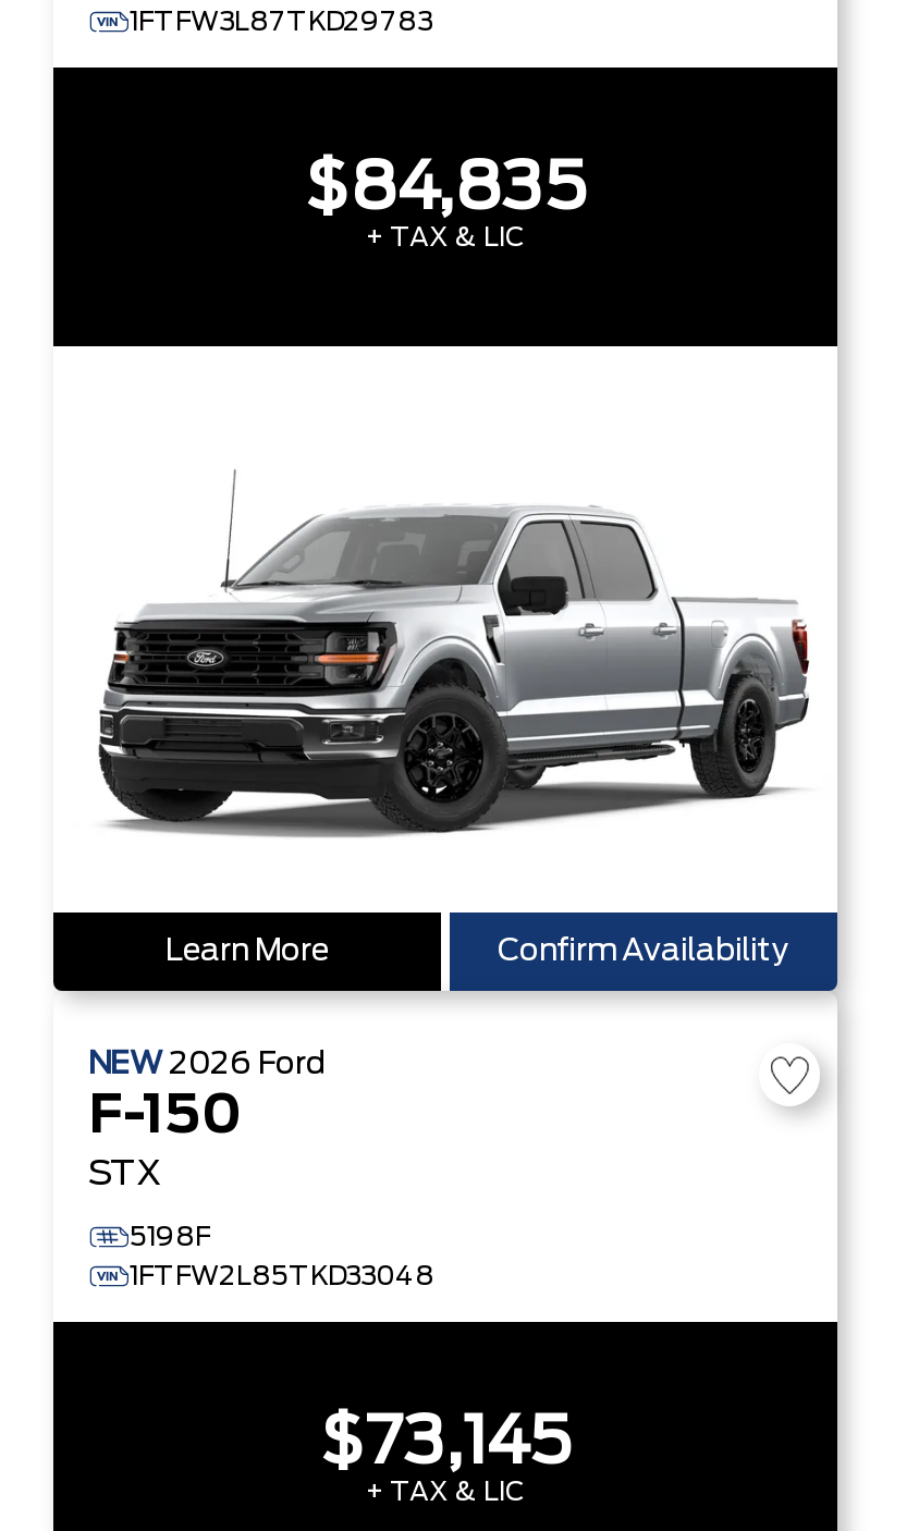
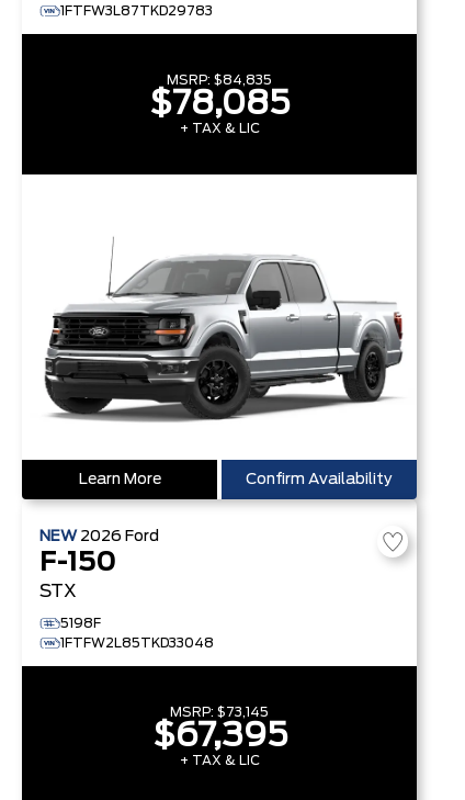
[305,157,586,222] $84,835 -> [149,74,290,121] MSRP: $84,835 | $78,085
[320,1411,571,1477] $73,145 -> [152,706,287,753] MSRP: $73,145 | $67,395

